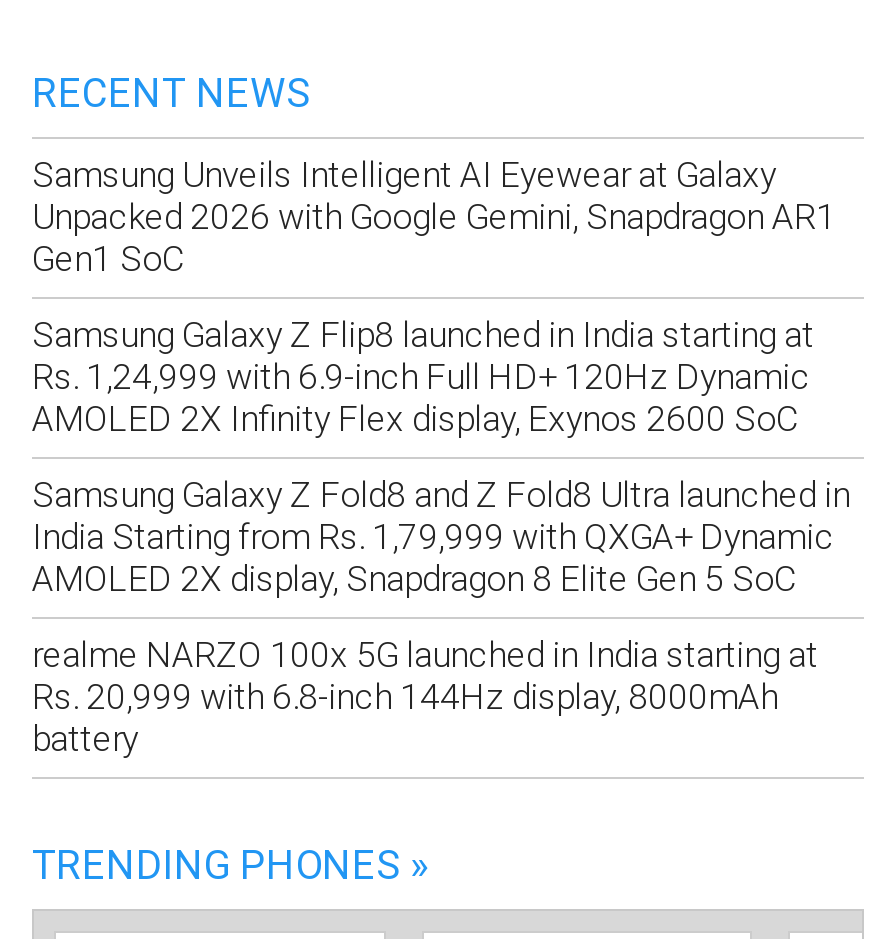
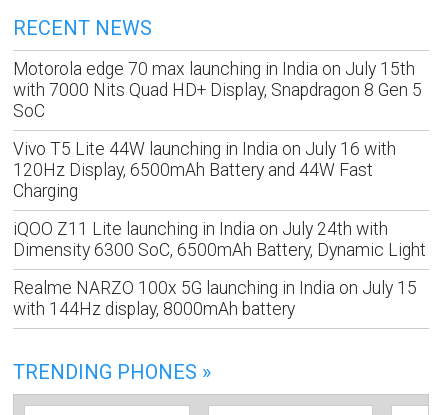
[32,155,836,279] Samsung Unveils Intelligent AI Eyewear at Galaxy | Unpacked 2026 with Google Gemini, Snapdragon AR1 | Gen1 SoC -> [13,59,422,121] Motorola edge 70 max launching in India on July 15th | with 7000 Nits Quad HD+ Display, Snapdragon 8 Gen 5 | SoC
[32,315,814,439] Samsung Galaxy Z Flip8 launched in India starting at | Rs. 1,24,999 with 6.9-inch Full HD+ 120Hz Dynamic | AMOLED 2X Infinity Flex display, Exynos 2600 SoC -> [13,139,396,201] Vivo T5 Lite 44W launching in India on July 16 with | 120Hz Display, 6500mAh Battery and 44W Fast | Charging
[32,475,850,599] Samsung Galaxy Z Fold8 and Z Fold8 Ultra launched in | India Starting from Rs. 1,79,999 with QXGA+ Dynamic | AMOLED 2X display, Snapdragon 8 Elite Gen 5 SoC -> [13,219,426,260] iQOO Z11 Lite launching in India on July 24th with | Dimensity 6300 SoC, 6500mAh Battery, Dynamic Light
[32,635,818,759] realme NARZO 100x 5G launched in India starting at | Rs. 20,999 with 6.8-inch 144Hz display, 8000mAh | battery -> [13,278,417,319] Realme NARZO 100x 5G launching in India on July 15 | with 144Hz display, 8000mAh battery

